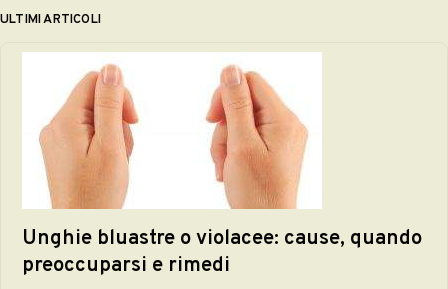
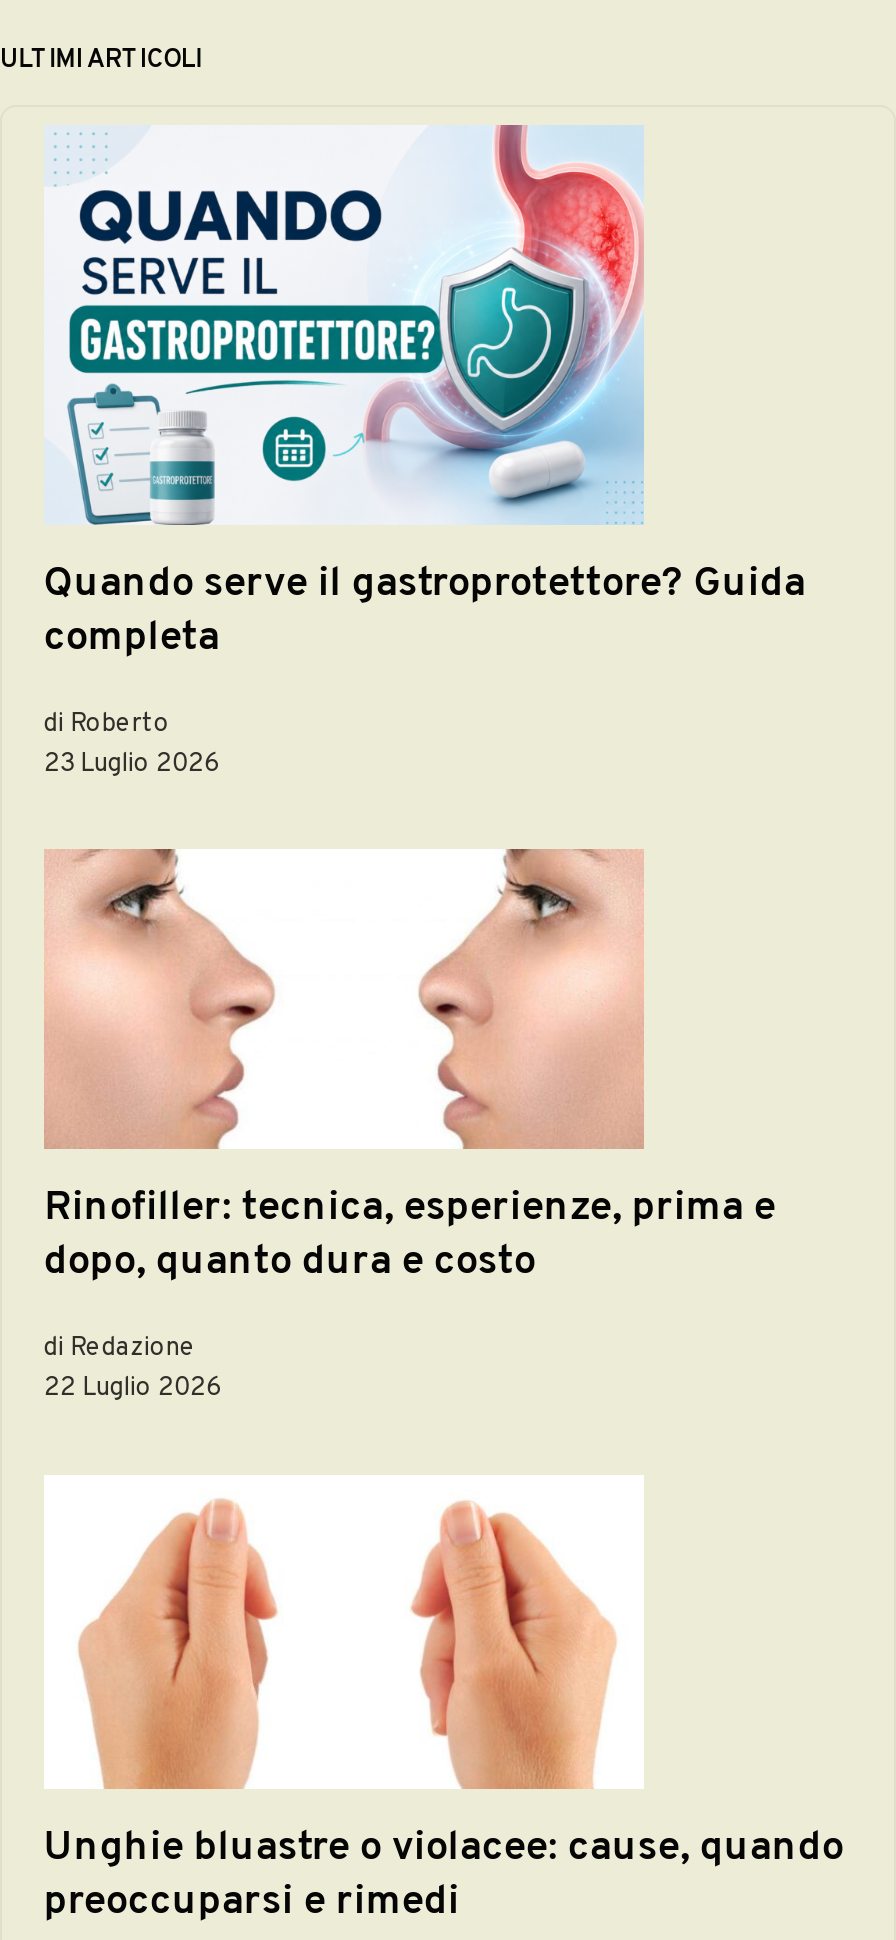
none -> [44,124,806,780] [image] | Quando serve il gastroprotettore? Guida | completa | di Roberto | 23 Luglio 2026
none -> [44,848,776,1406] [image] | Rinofiller: tecnica, esperienze, prima e | dopo, quanto dura e costo | di Redazione | 22 Luglio 2026

